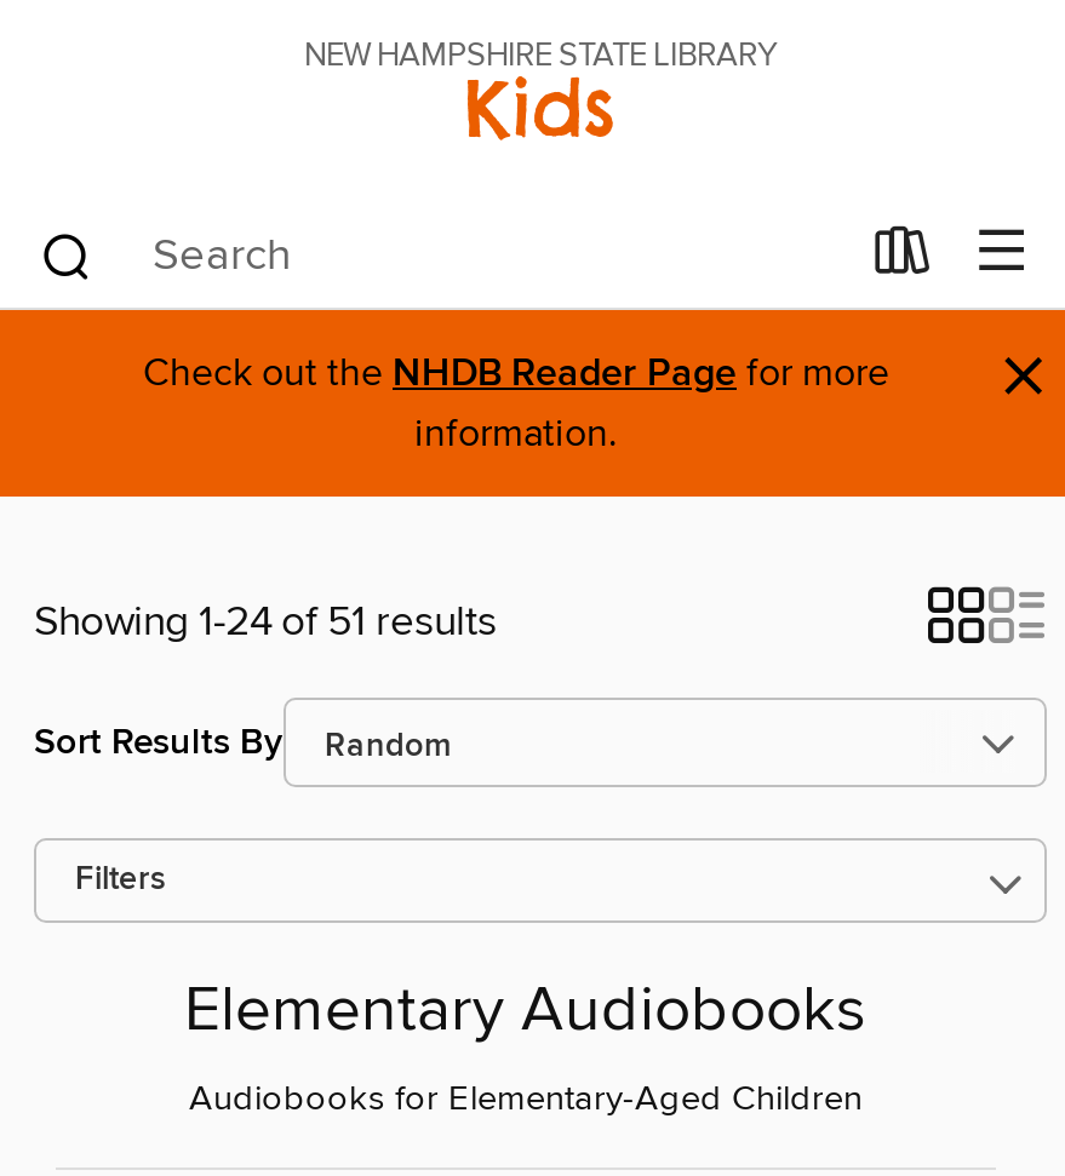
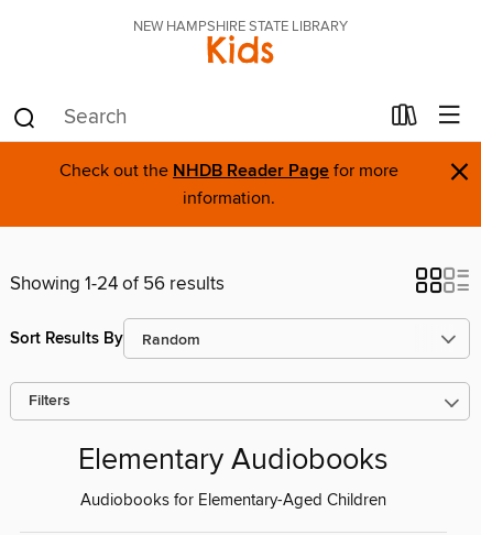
[34,596,497,649] Showing 1-24 of 51 results -> [10,272,225,296] Showing 1-24 of 56 results

